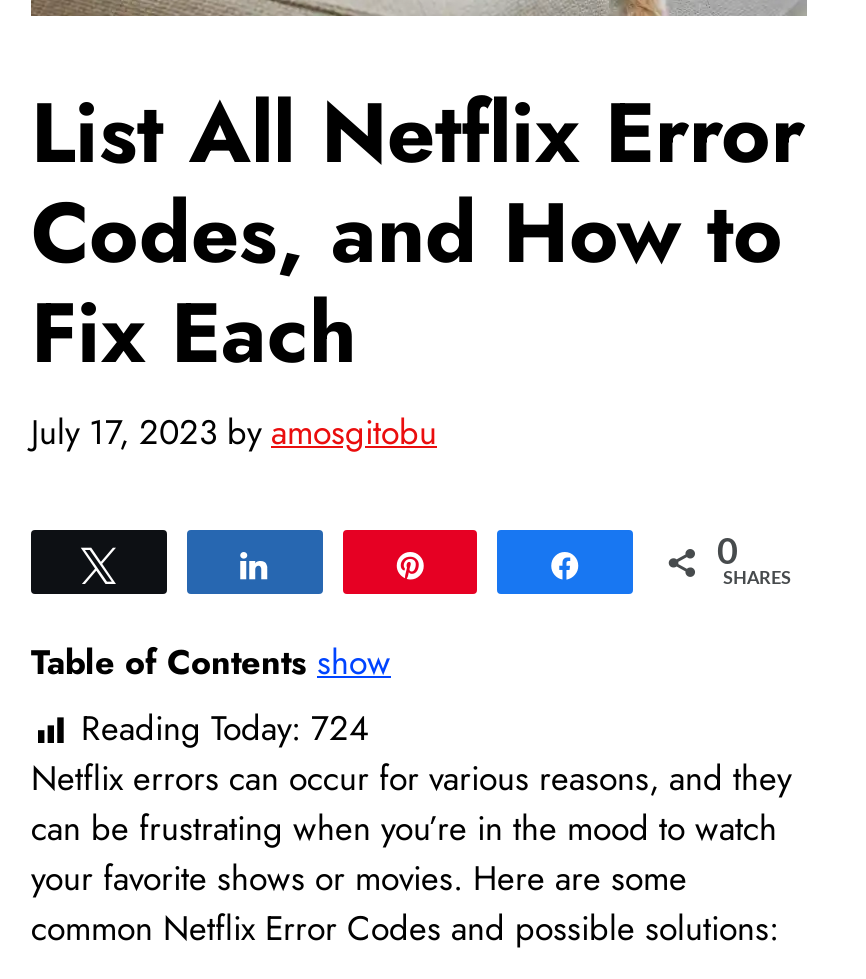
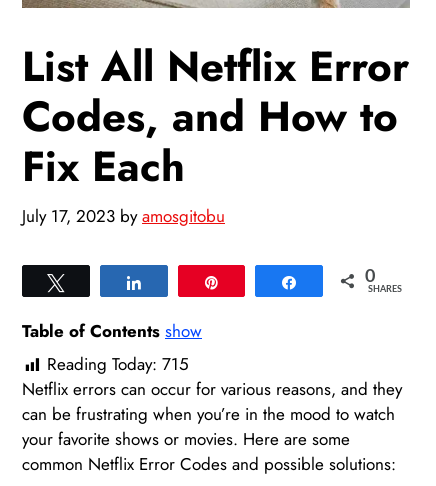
[81,705,369,753] Reading Today: 724 -> [47,352,189,376] Reading Today: 715

